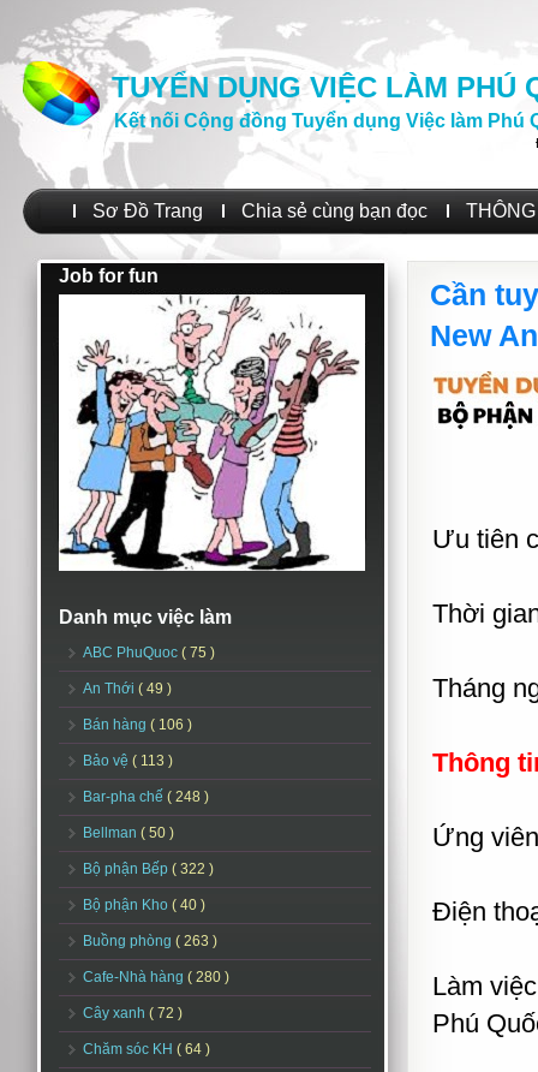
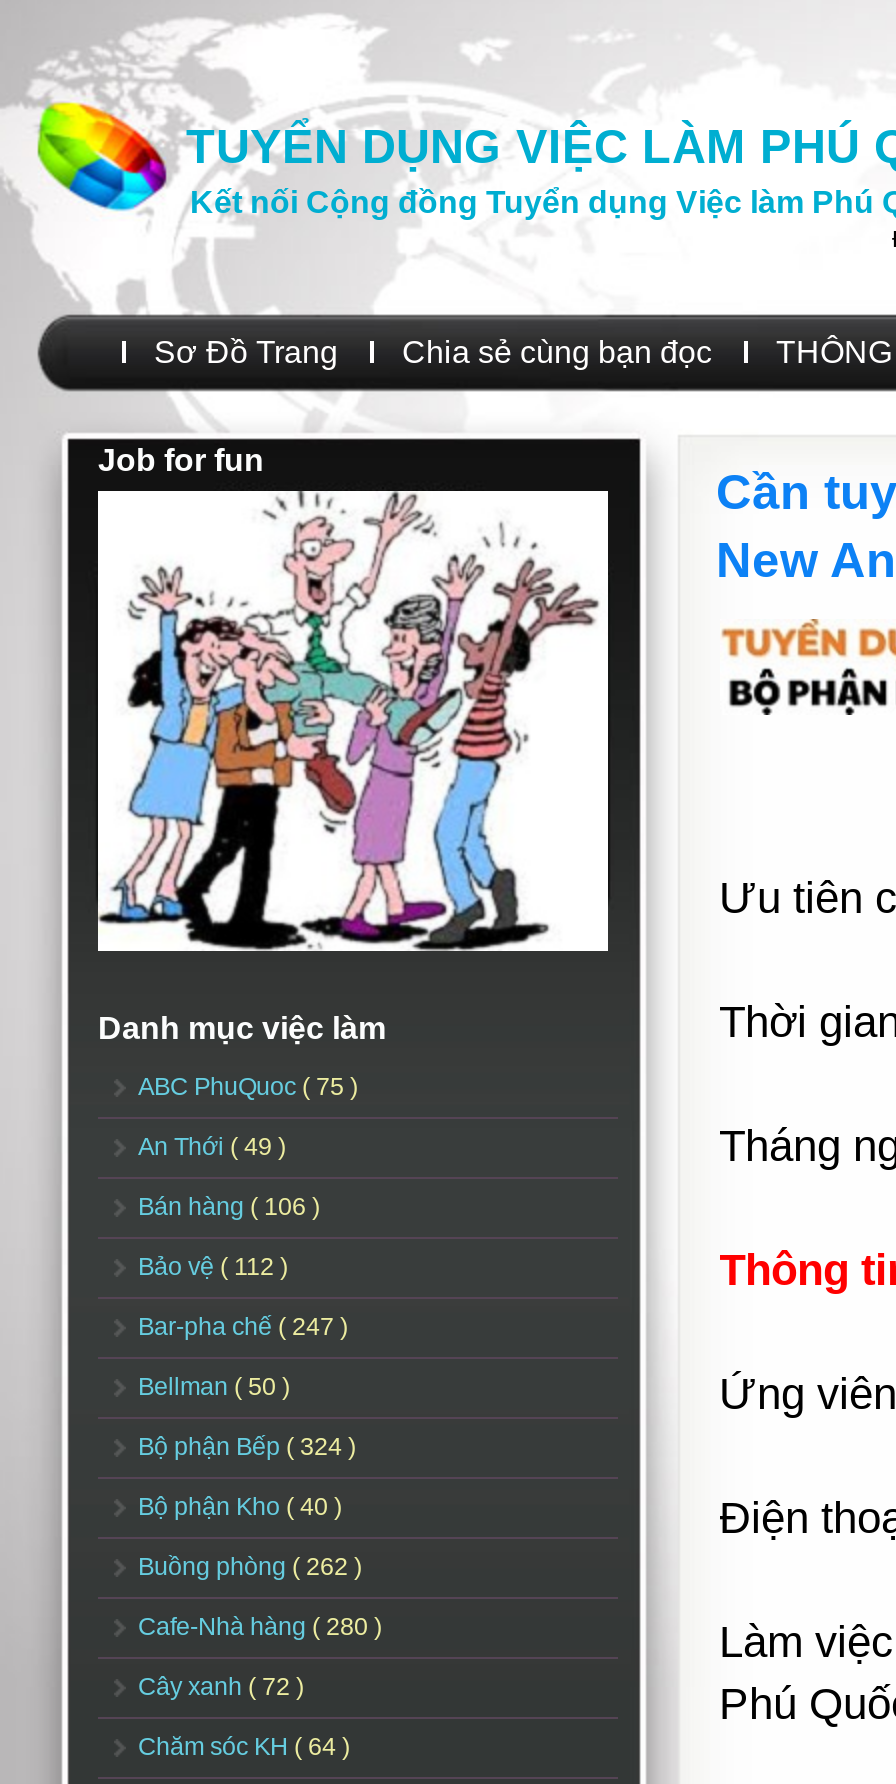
[83,752,173,769] Bảo vệ ( 113 ) -> [138,1253,288,1281] Bảo vệ ( 112 )
[83,788,209,805] Bar-pha chế ( 248 ) -> [138,1313,348,1341] Bar-pha chế ( 247 )
[83,860,214,877] Bộ phận Bếp ( 322 ) -> [138,1433,356,1461] Bộ phận Bếp ( 324 )
[83,933,217,949] Buồng phòng ( 263 ) -> [138,1553,362,1581] Buồng phòng ( 262 )

